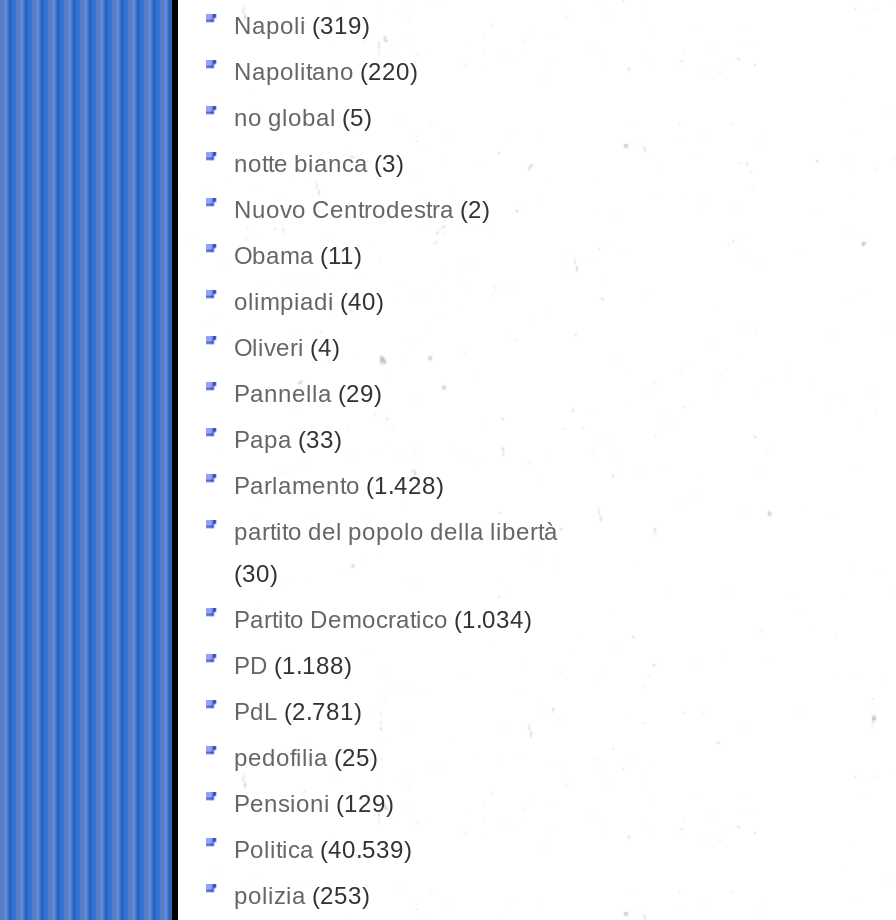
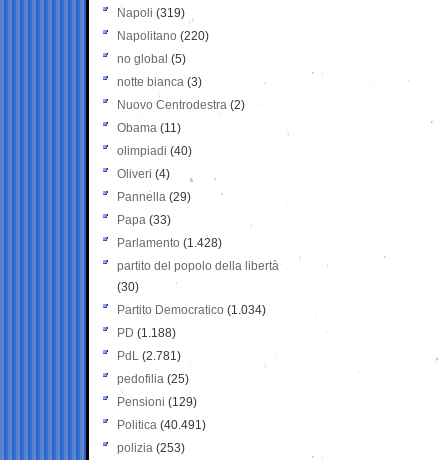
[234,836,412,864] Politica (40.539) -> [117,418,206,432] Politica (40.491)

